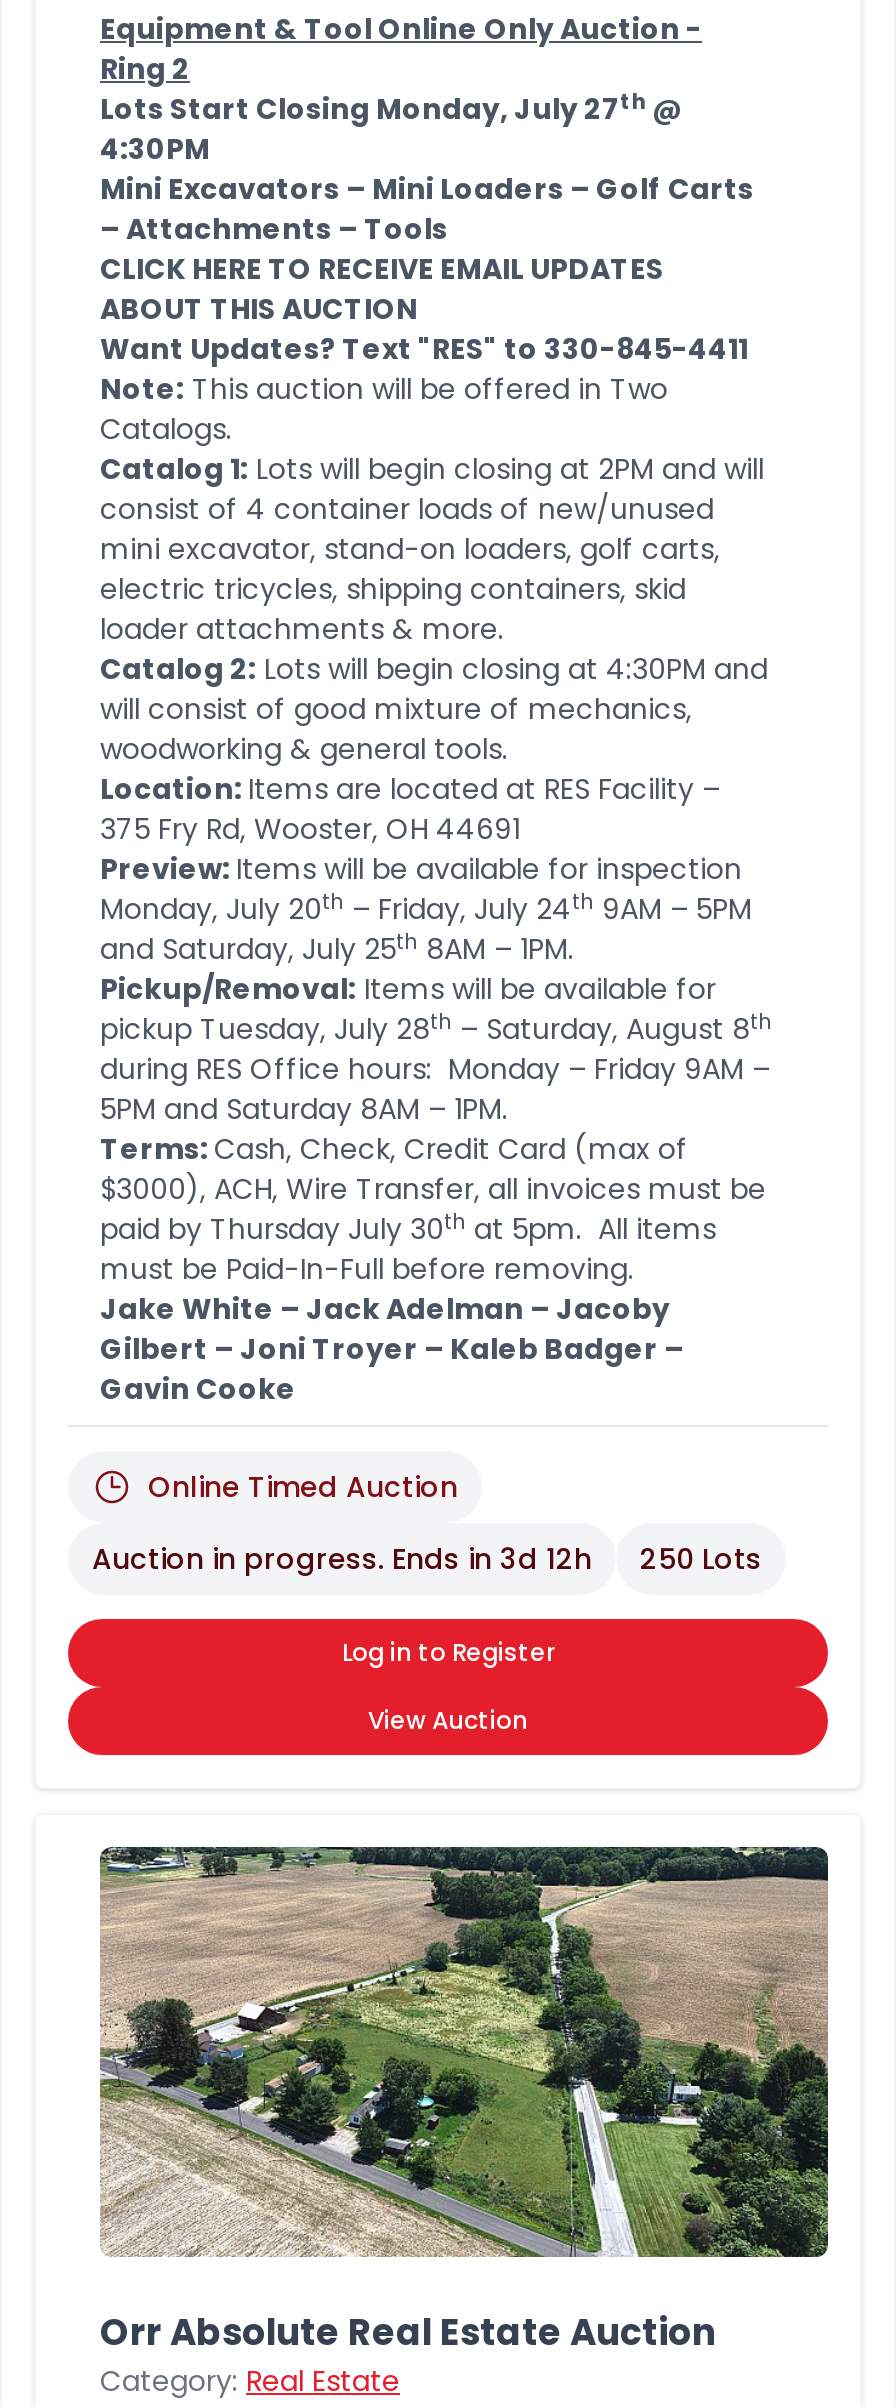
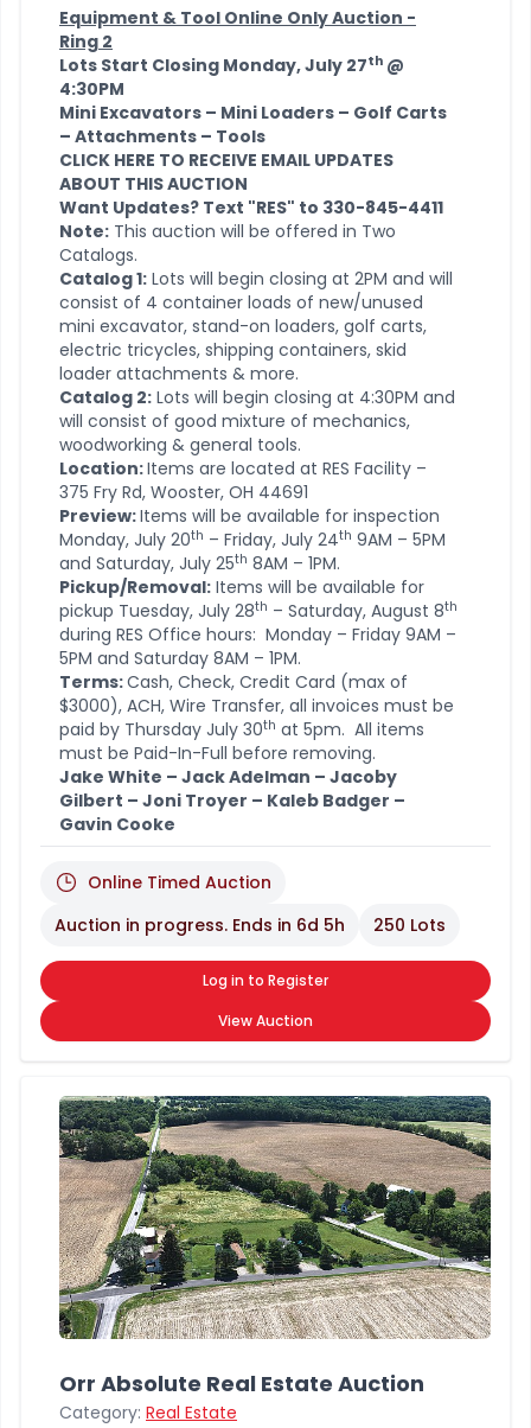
[92,1539,592,1579] Auction in progress. Ends in 3d 12h -> [55,913,345,937] Auction in progress. Ends in 6d 5h
[98,1845,830,2259] [image] -> [58,1096,492,1339] [image]

